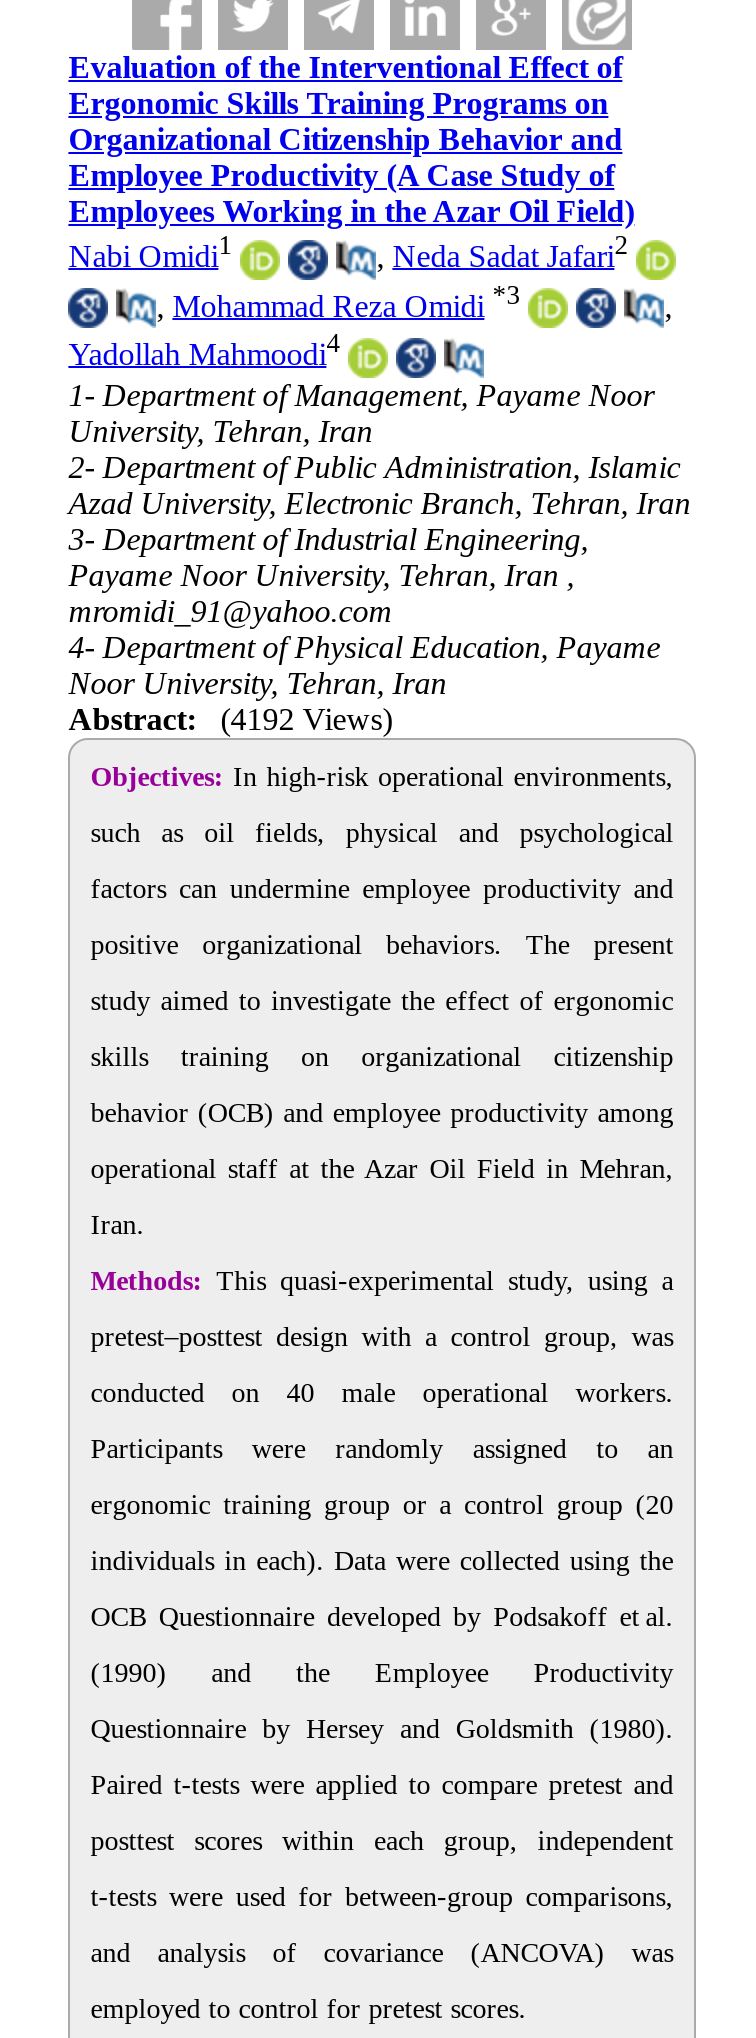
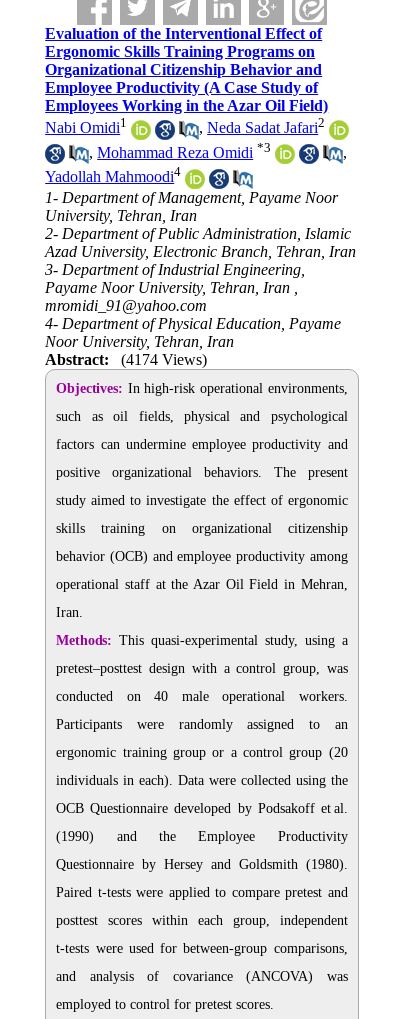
[68,702,392,736] Abstract: (4192 Views) -> [45,351,207,368] Abstract: (4174 Views)

